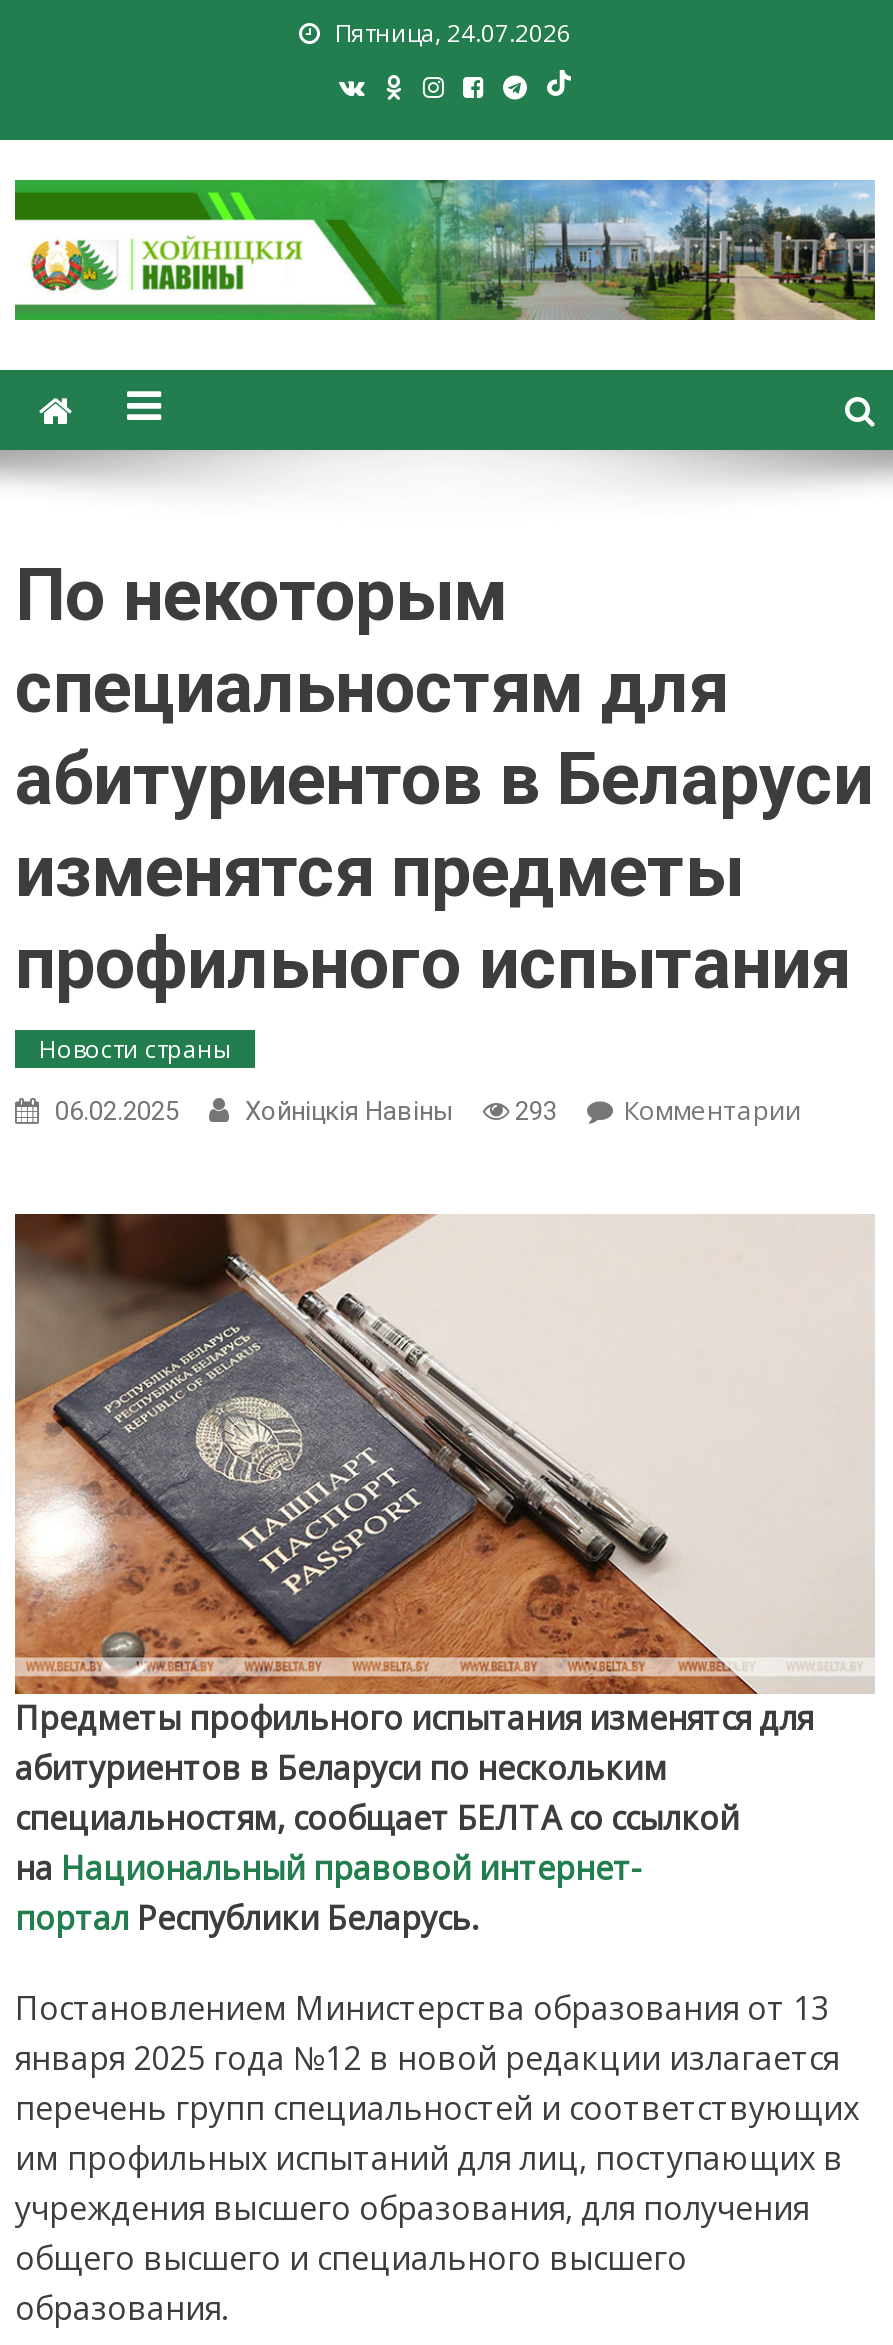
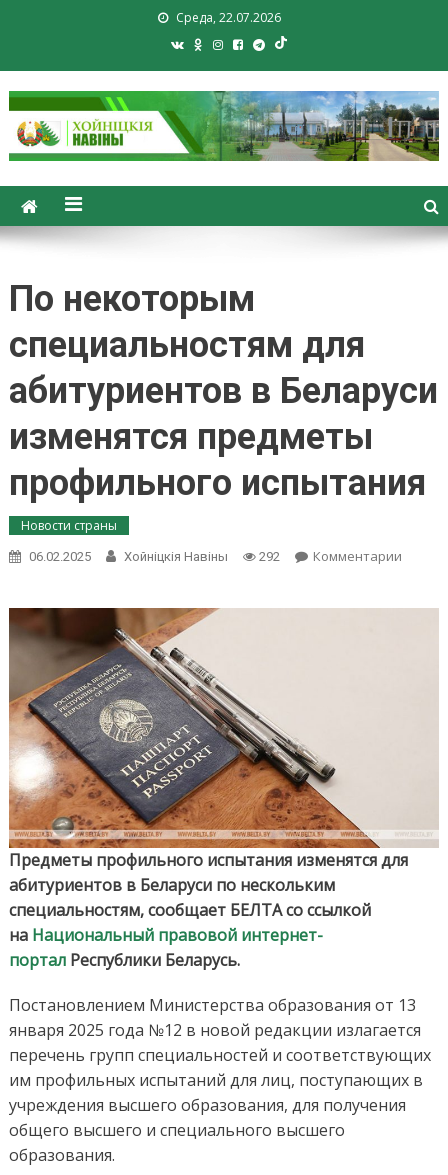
[335,16,571,50] Пятница, 24.07.2026 -> [175,9,280,26] Среда, 22.07.2026
[515,1095,557,1125] 293 -> [259,549,280,564] 292

